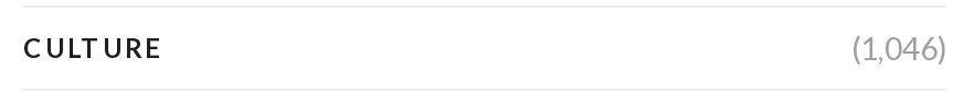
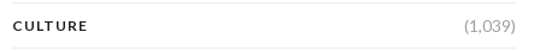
[851,29,946,66] (1,046) -> [464,15,516,35] (1,039)

